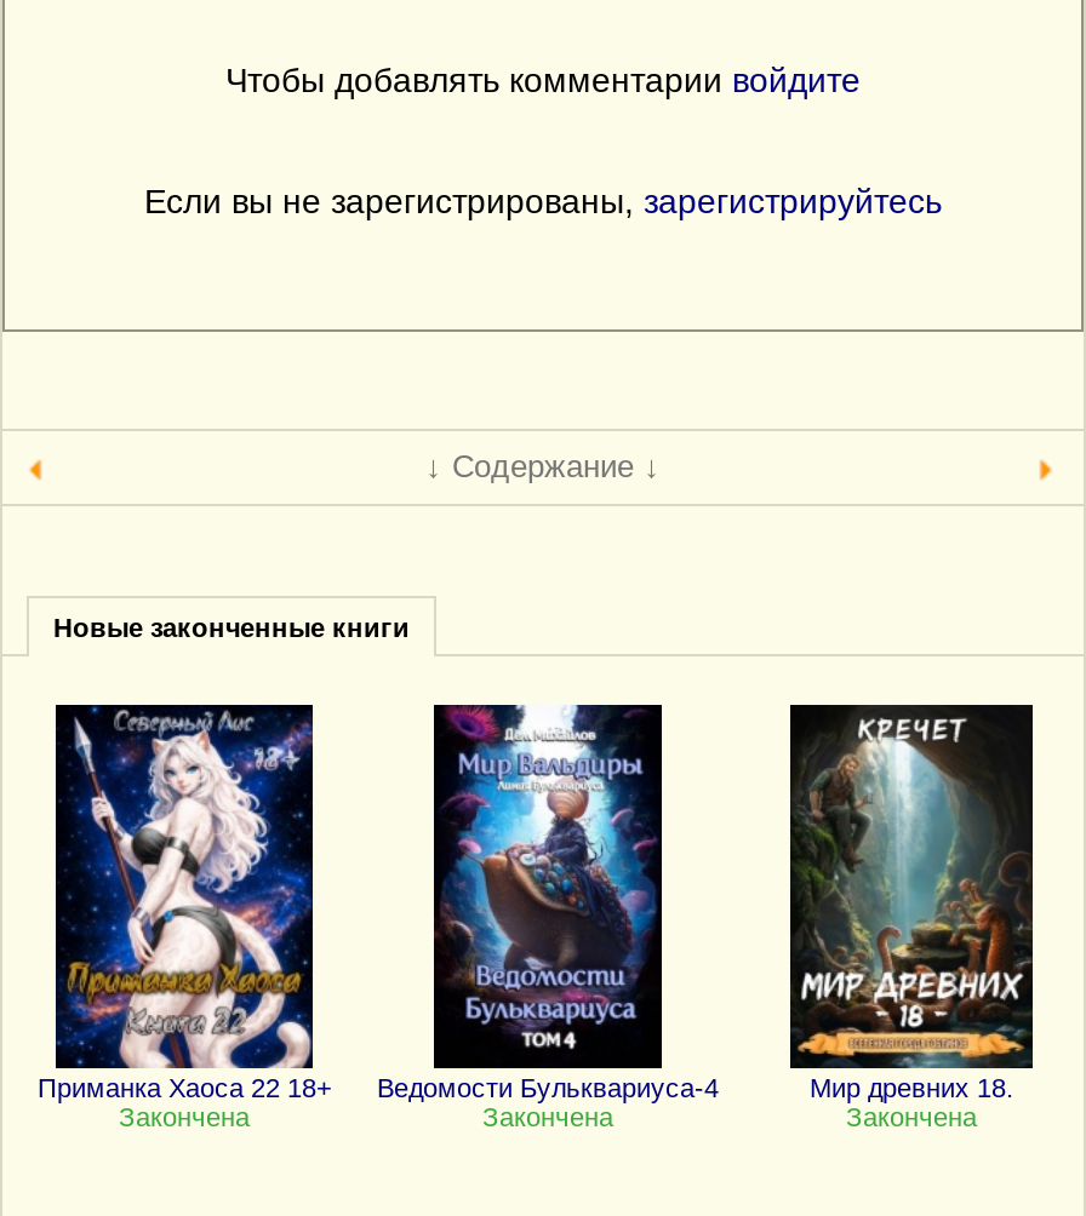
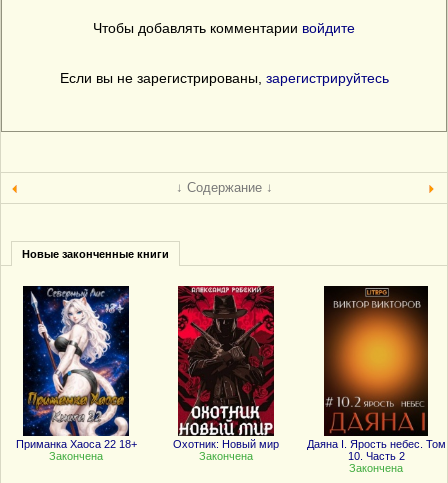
[377,702,719,1102] [image] | Ведомости Бульквариуса-4 -> [173,285,279,450] [image] | Охотник: Новый мир
[785,705,1038,1102] [image] | Мир древних 18. -> [306,286,445,462] [image] | Даяна I. Ярость небес. Том | 10. Часть 2

